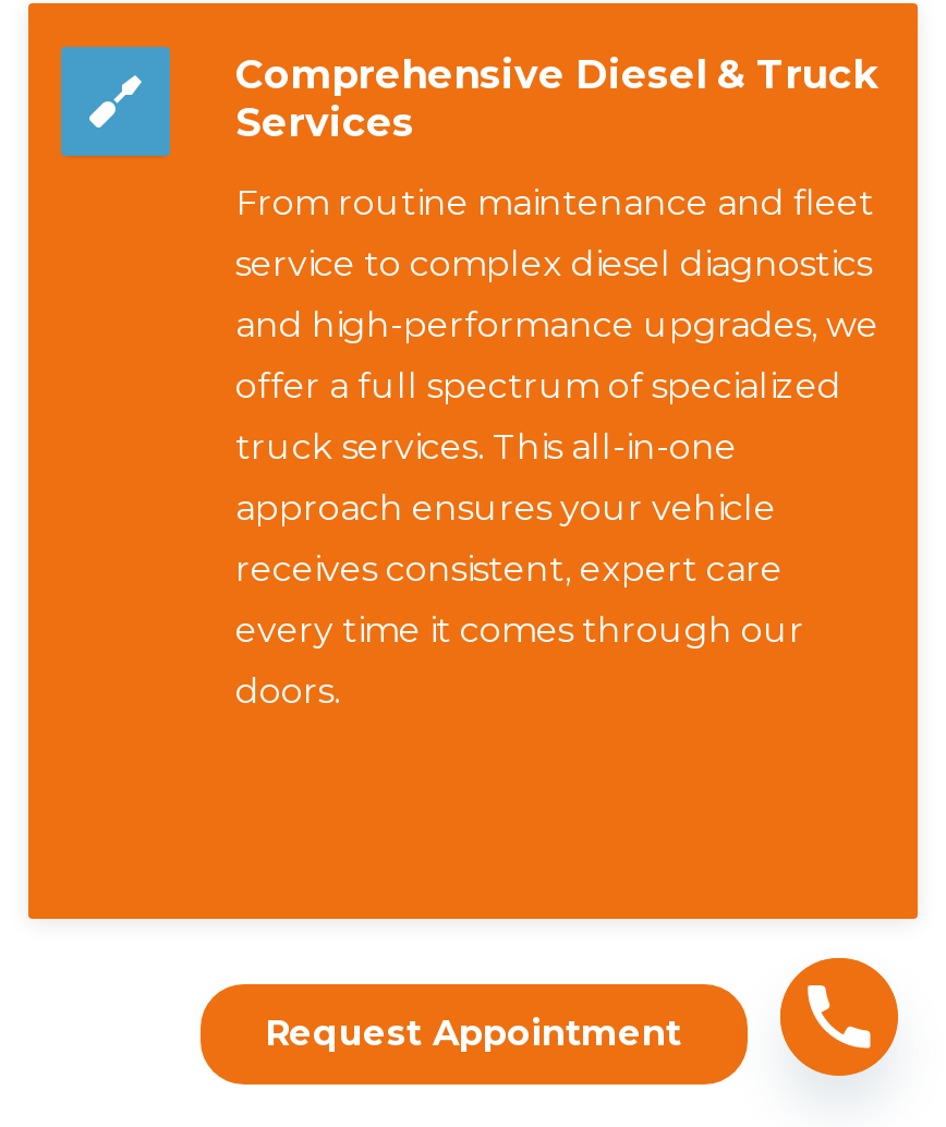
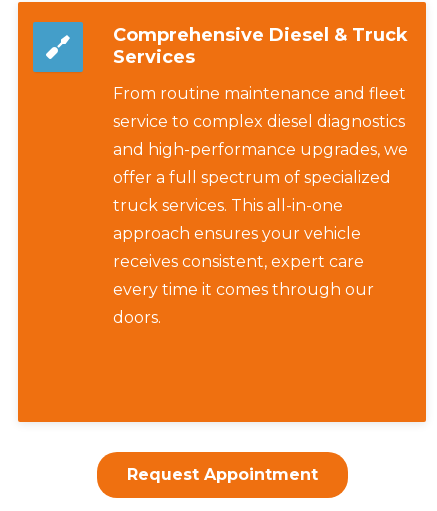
[778,956,900,1080] [image] -> none

